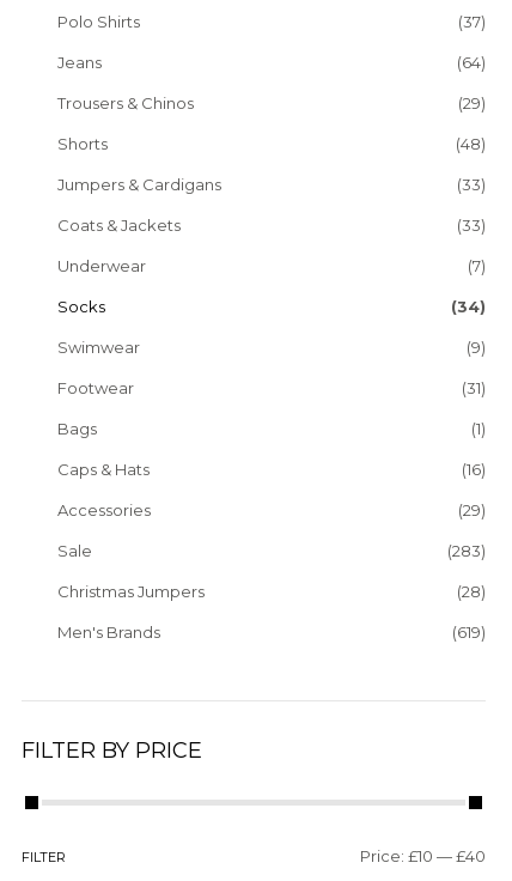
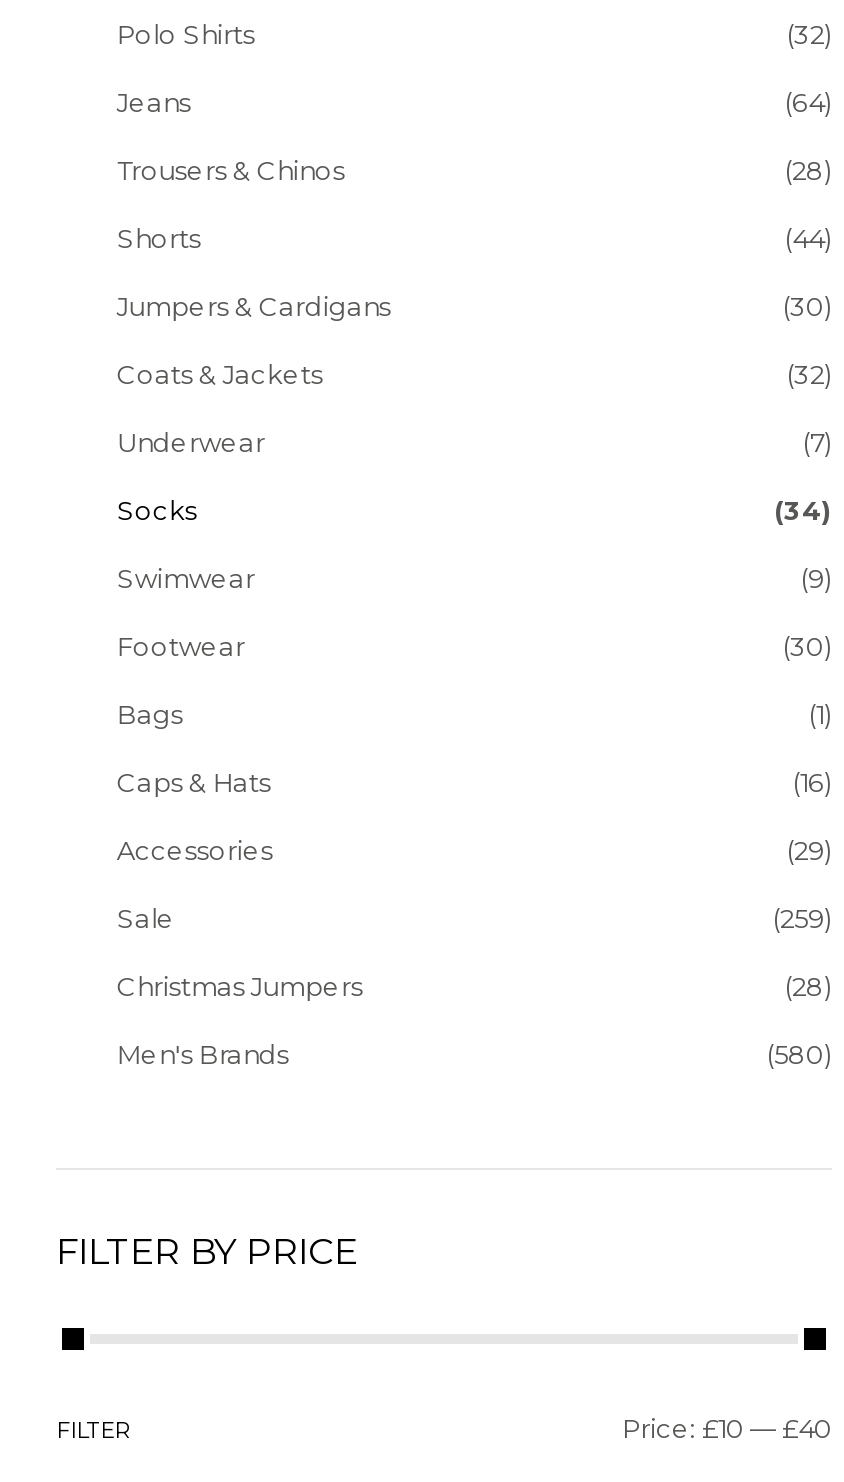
[458,12,486,31] (37) -> [786,18,832,50] (32)
[458,93,486,113] (29) -> [784,154,832,186] (28)
[456,134,486,153] (48) -> [784,222,832,254] (44)
[457,175,486,194] (33) -> [782,290,832,322] (30)
[457,215,486,235] (33) -> [786,358,832,390] (32)
[462,378,486,397] (31) -> [782,630,832,662] (30)
[447,541,486,560] (283) -> [772,902,832,934] (259)
[452,622,486,642] (619) -> [766,1038,832,1070] (580)

